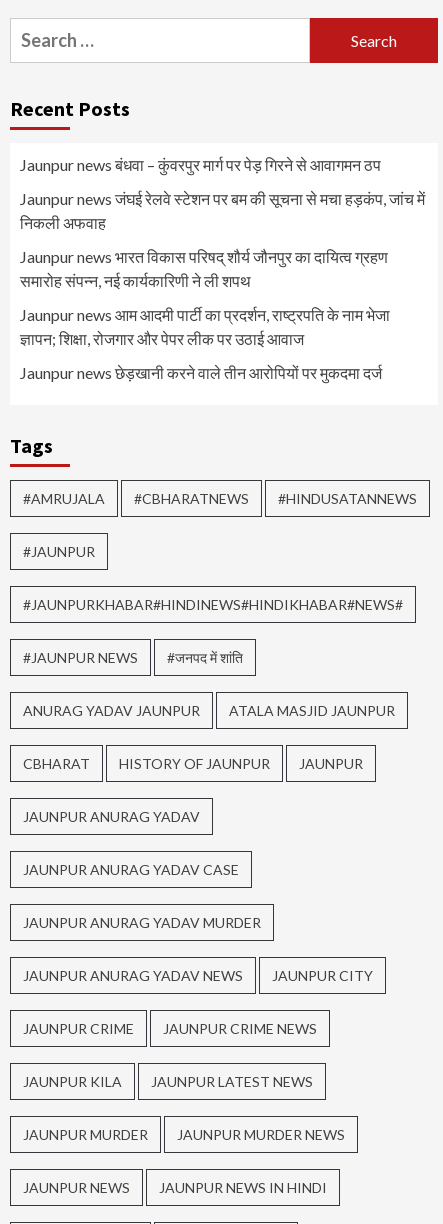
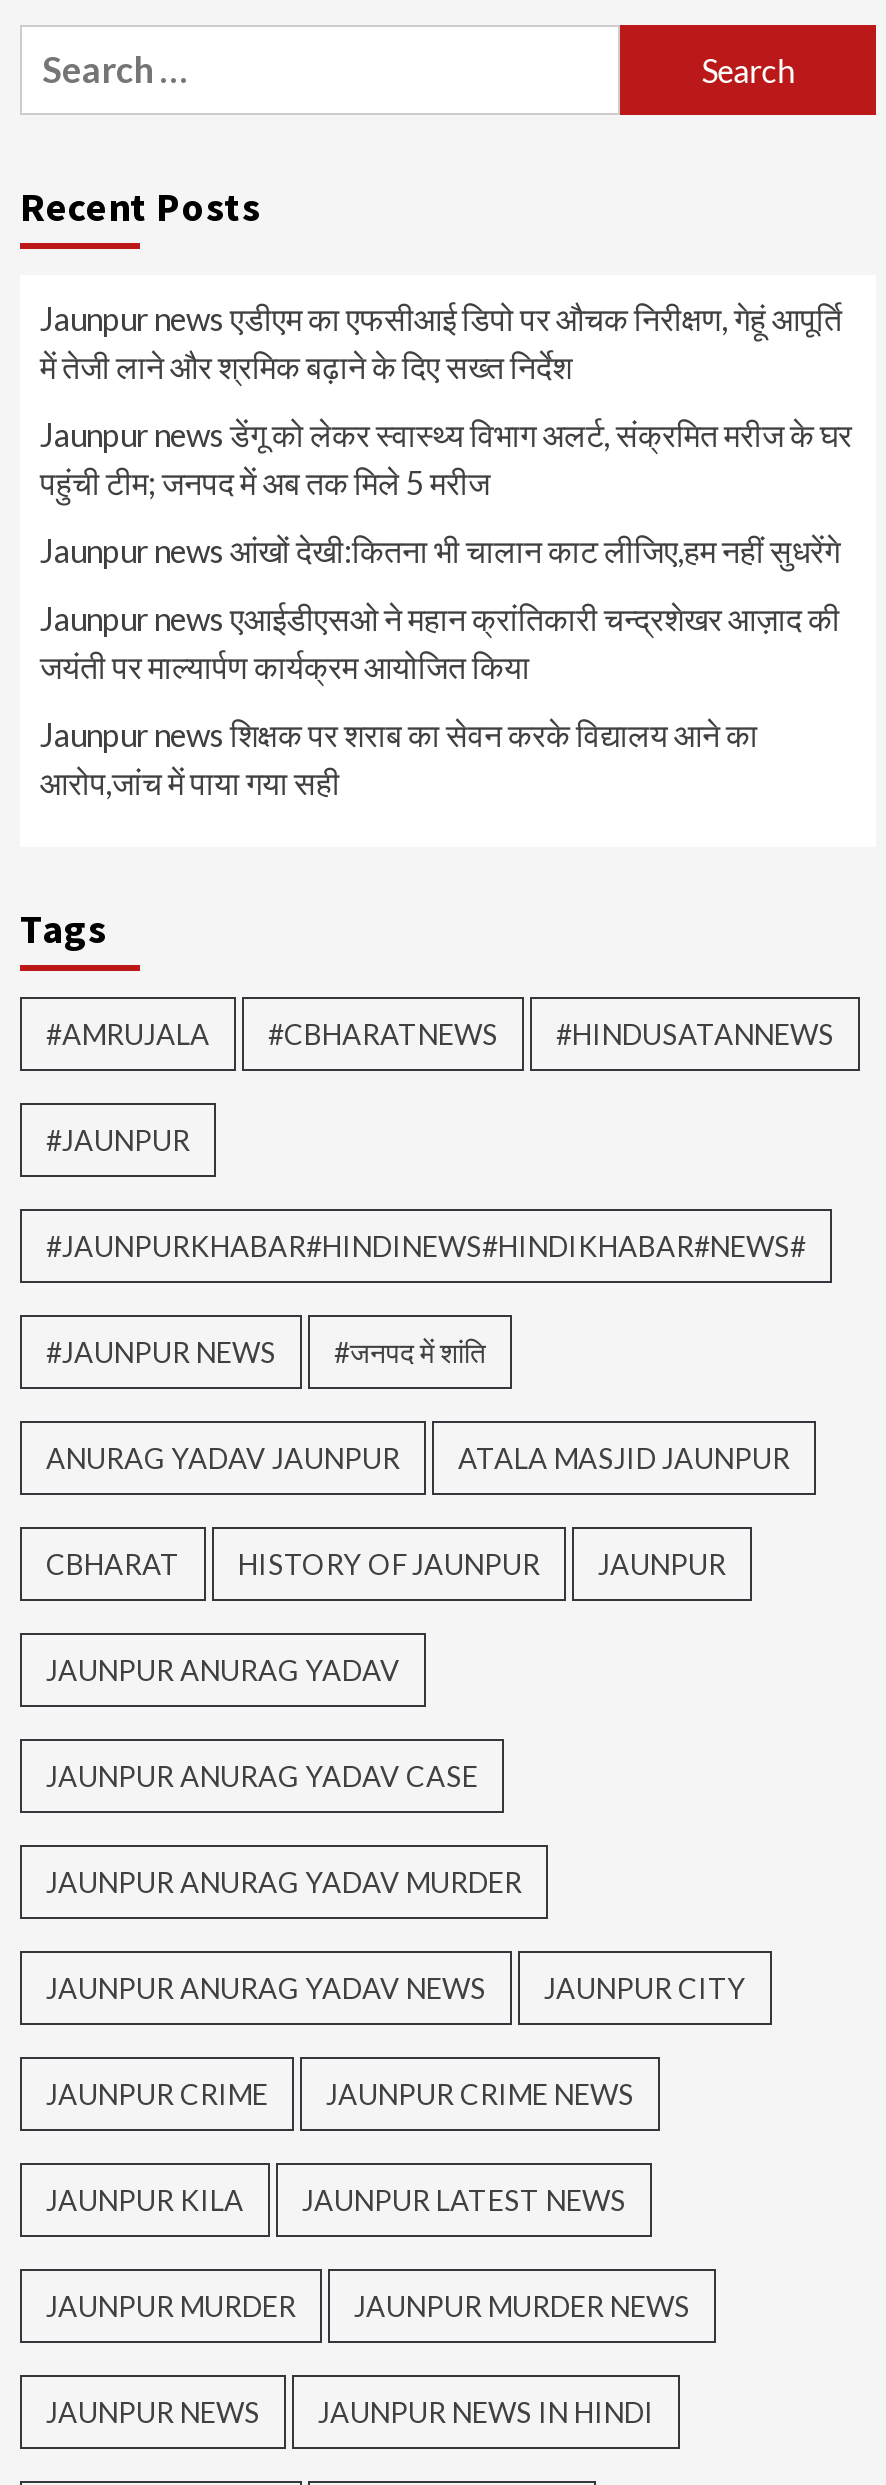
[20,155,381,174] Jaunpur news बंधवा – कुंवरपुर मार्ग पर पेड़ गिरने से आवागमन ठप -> [40,300,842,386] Jaunpur news एडीएम का एफसीआई डिपो पर औचक निरीक्षण, गेहूं आपूर्ति | में तेजी लाने और श्रमिक बढ़ाने के दिए सख्त निर्देश
[20,189,425,232] Jaunpur news जंघई रेलवे स्टेशन पर बम की सूचना से मचा हड़कंप, जांच में | निकली अफवाह -> [40,416,852,502] Jaunpur news डेंगू को लेकर स्वास्थ्य विभाग अलर्ट, संक्रमित मरीज के घर | पहुंची टीम; जनपद में अब तक मिले 5 मरीज
[20,247,388,290] Jaunpur news भारत विकास परिषद् शौर्य जौनपुर का दायित्व ग्रहण | समारोह संपन्न, नई कार्यकारिणी ने ली शपथ -> [40,532,840,570] Jaunpur news आंखों देखी:कितना भी चालान काट लीजिए,हम नहीं सुधरेंगे
[20,305,390,348] Jaunpur news आम आदमी पार्टी का प्रदर्शन, राष्ट्रपति के नाम भेजा | ज्ञापन; शिक्षा, रोजगार और पेपर लीक पर उठाई आवाज -> [40,600,840,686] Jaunpur news एआईडीएसओ ने महान क्रांतिकारी चन्द्रशेखर आज़ाद की | जयंती पर माल्यार्पण कार्यक्रम आयोजित किया
[20,363,382,382] Jaunpur news छेड़खानी करने वाले तीन आरोपियों पर मुकदमा दर्ज -> [40,716,758,802] Jaunpur news शिक्षक पर शराब का सेवन करके विद्यालय आने का | आरोप,जांच में पाया गया सही

